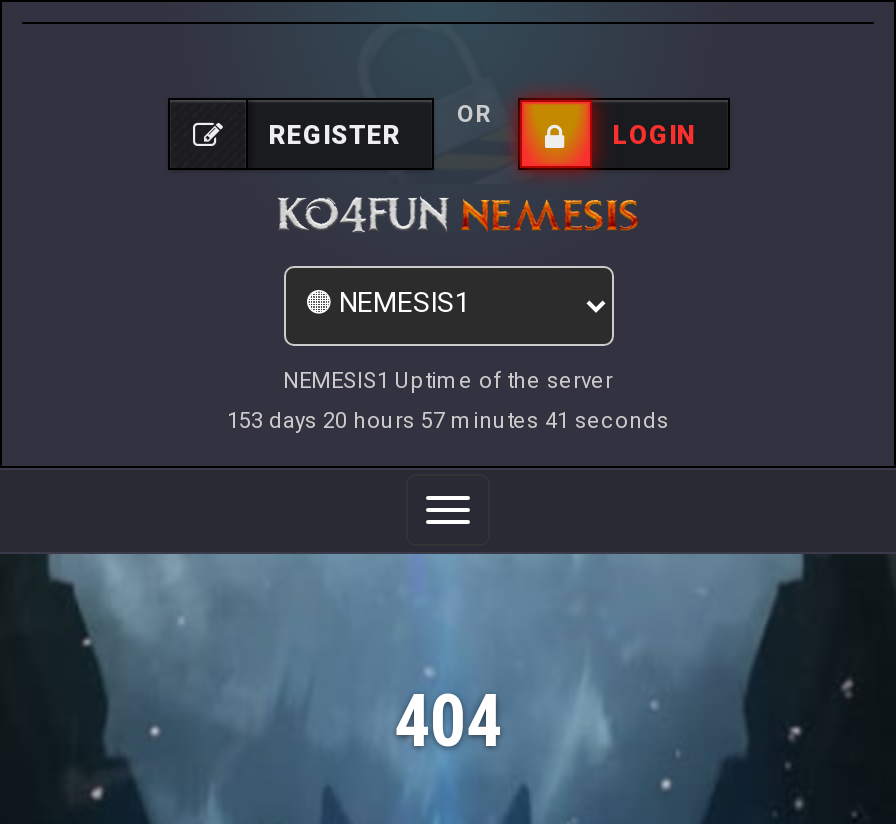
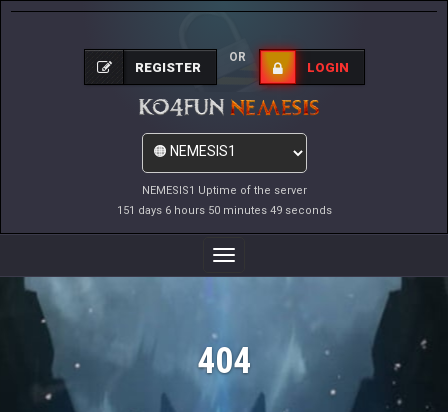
[227,408,669,434] 153 days 20 hours 57 minutes 41 seconds -> [116,204,331,217] 151 days 6 hours 50 minutes 49 seconds

